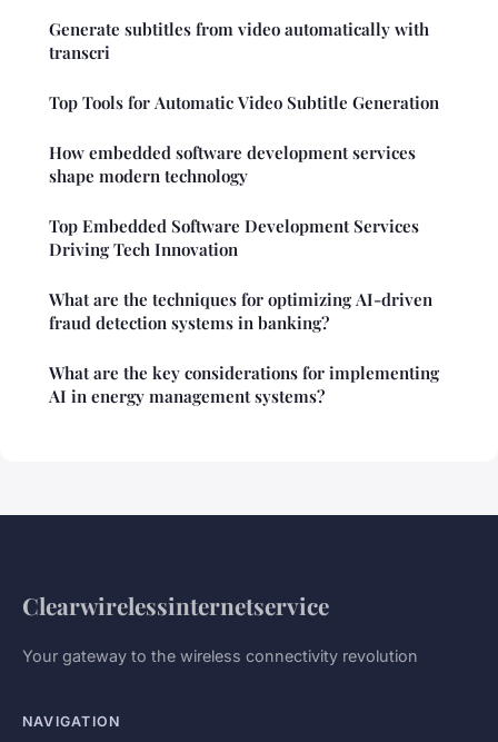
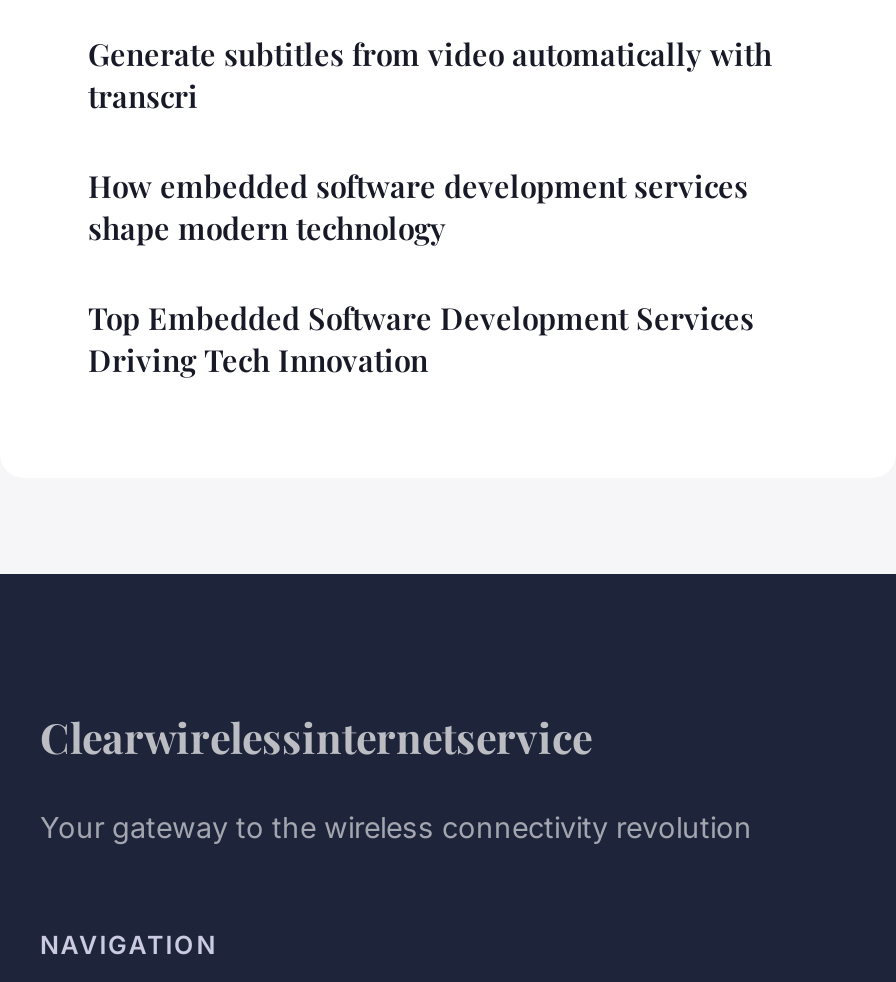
[49,91,439,113] Top Tools for Automatic Video Subtitle Generation -> none
[49,288,439,407] What are the techniques for optimizing AI-driven | fraud detection systems in banking? | What are the key considerations for implementing | AI in energy management systems? -> none

